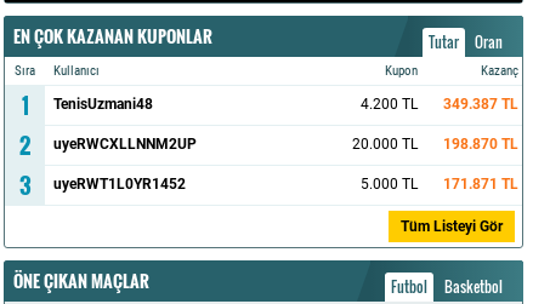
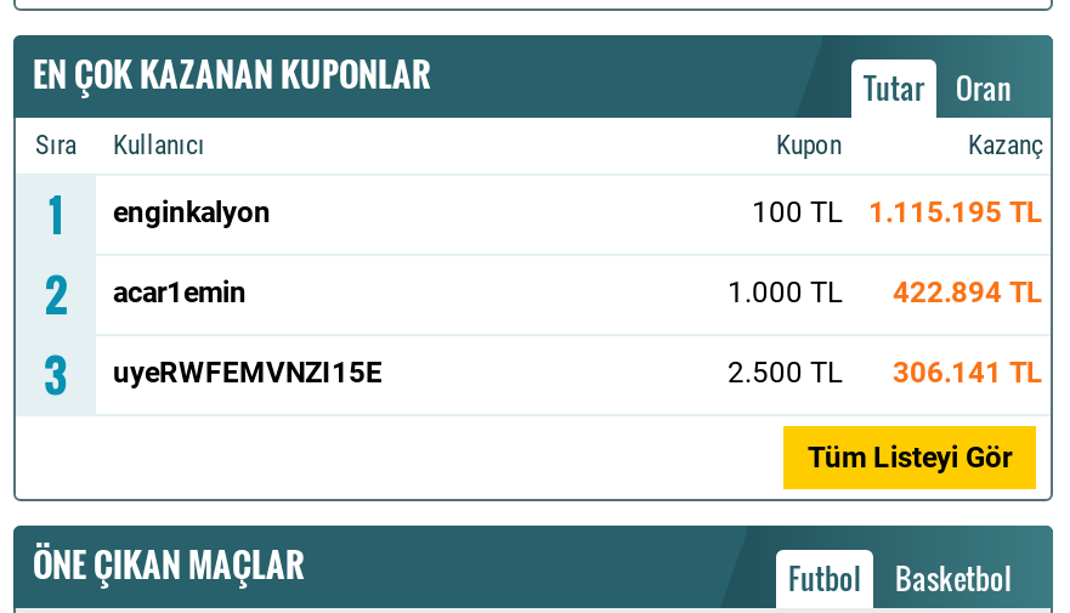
[53,96,518,113] TenisUzmani48 | 4.200 TL | 349.387 TL -> [113,196,1043,230] enginkalyon | 100 TL | 1.115.195 TL
[53,136,518,153] uyeRWCXLLNNM2UP | 20.000 TL | 198.870 TL -> [113,276,1043,310] acar1emin | 1.000 TL | 422.894 TL
[53,176,518,193] uyeRWT1L0YR1452 | 5.000 TL | 171.871 TL -> [113,356,1043,390] uyeRWFEMVNZI15E | 2.500 TL | 306.141 TL

